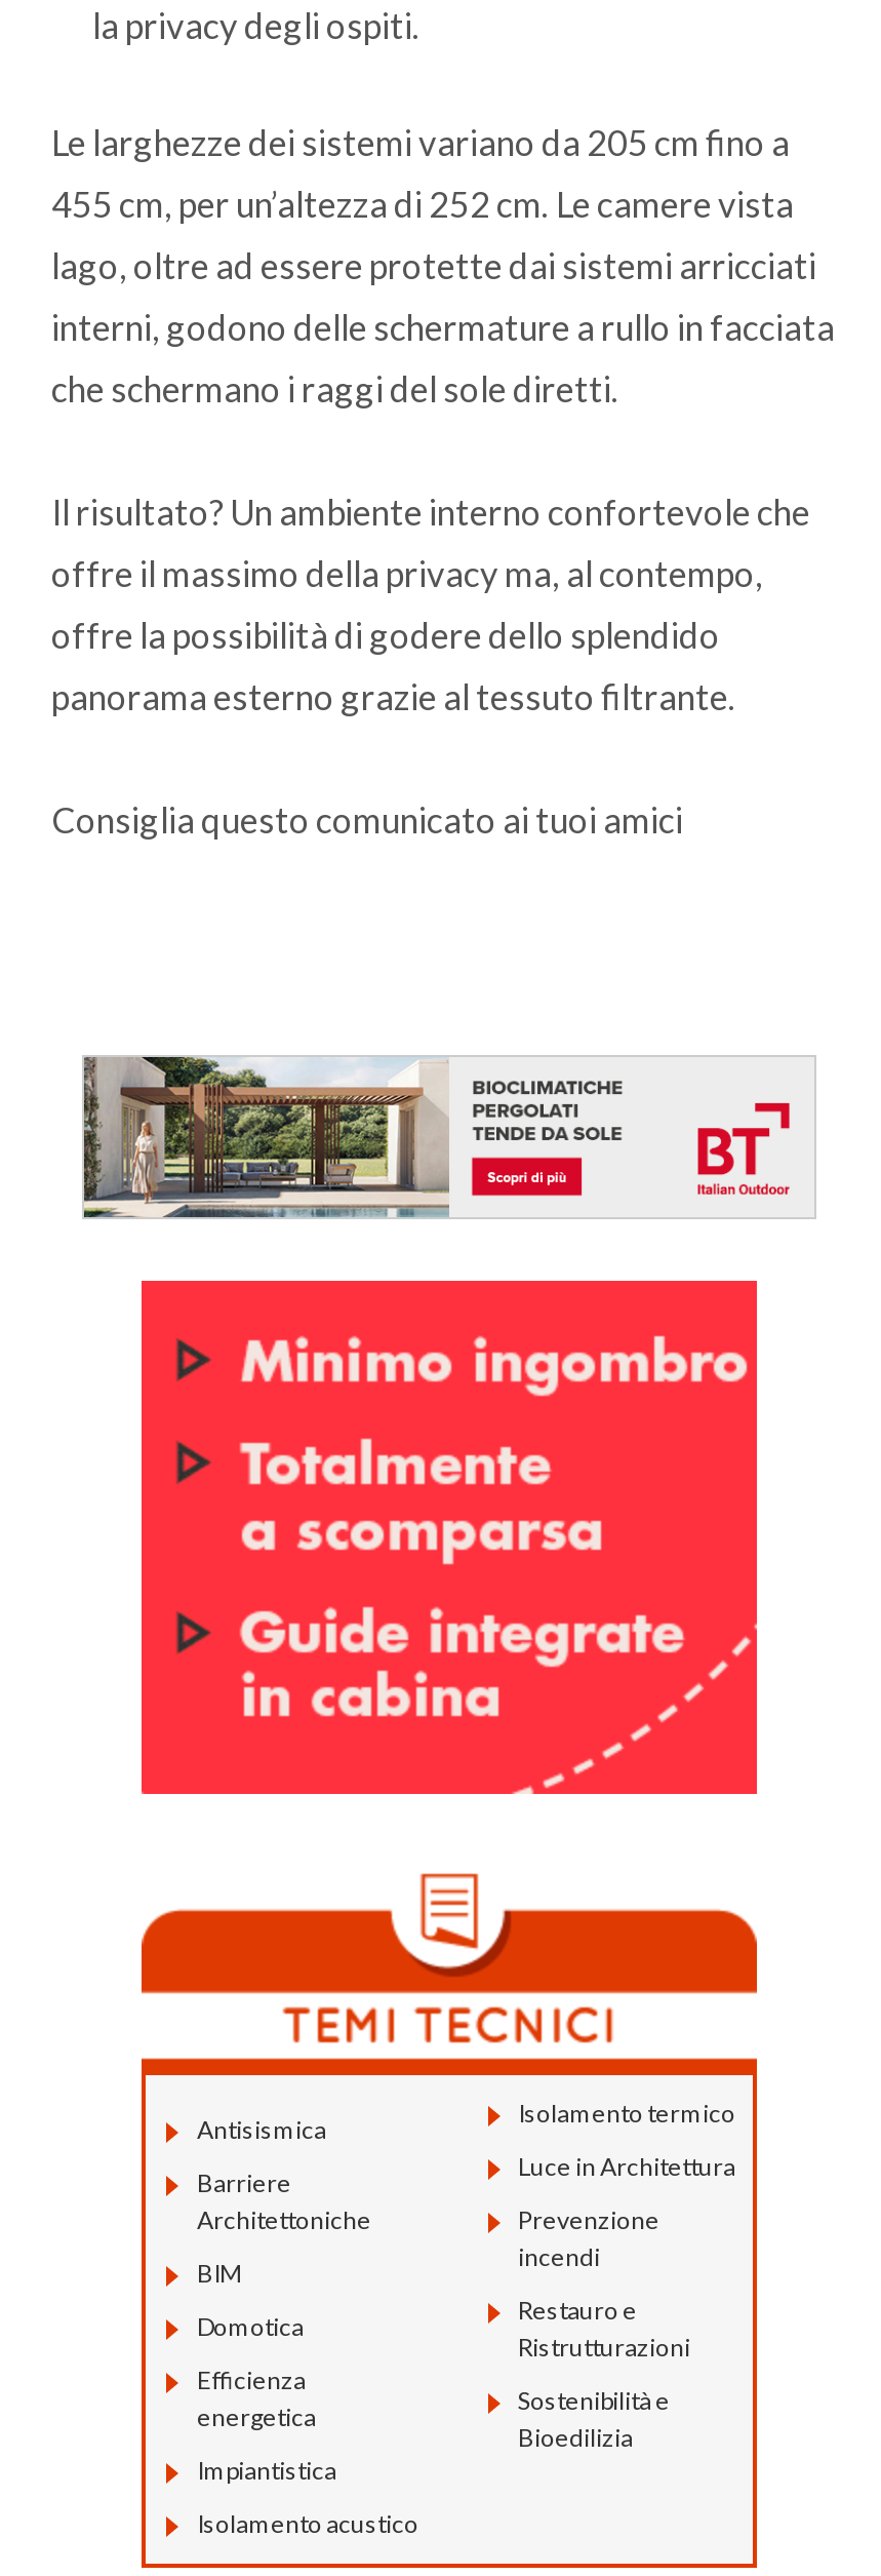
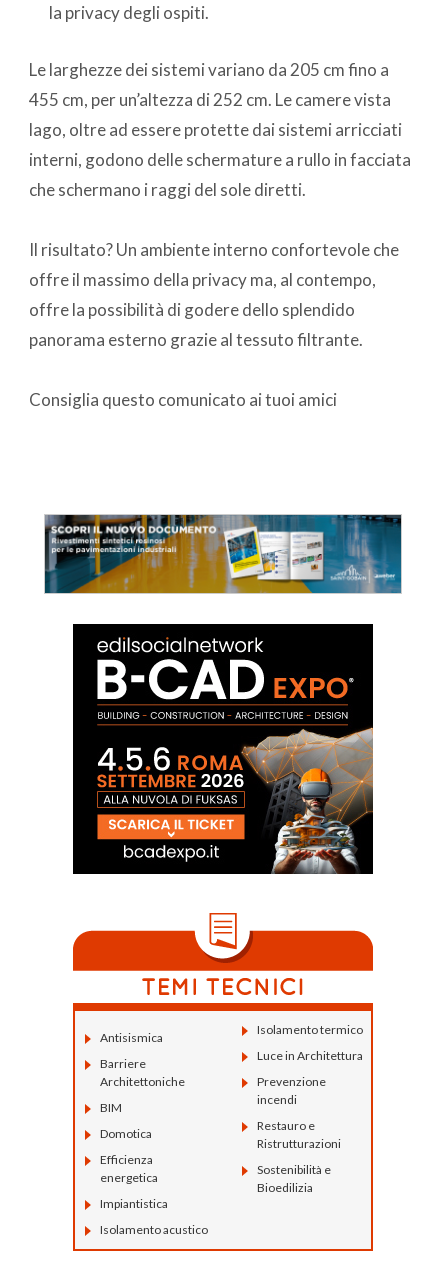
[82,1057,814,1219] [image] -> [44,514,402,594] [image]
[139,1279,759,1796] [image] -> [72,623,374,875] [image]

